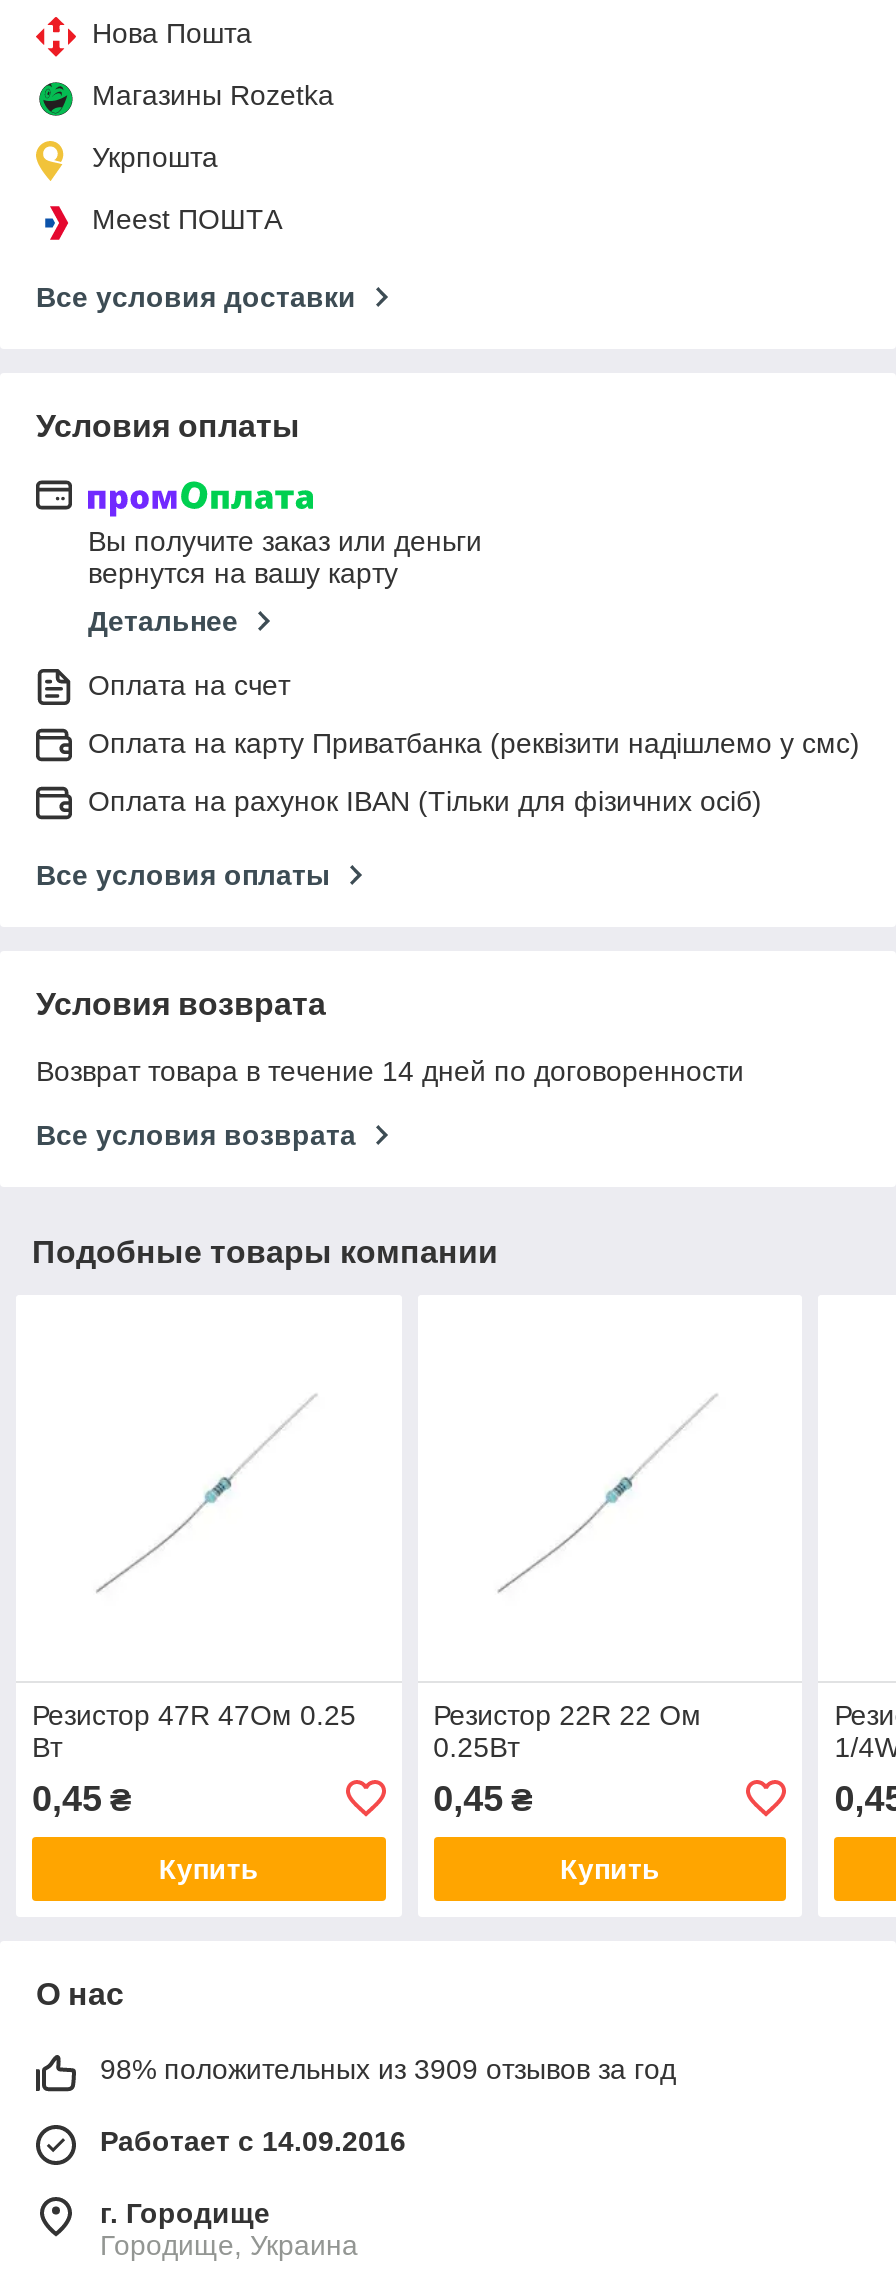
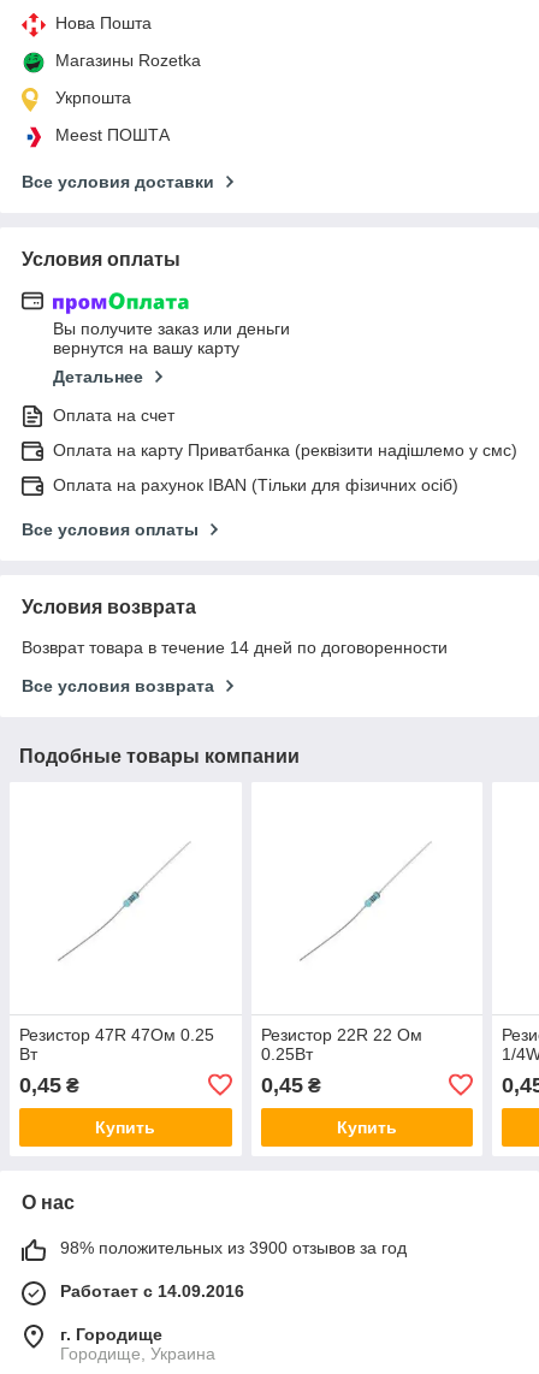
[100,2053,676,2085] 98% положительных из 3909 отзывов за год -> [60,1238,407,1257] 98% положительных из 3900 отзывов за год

